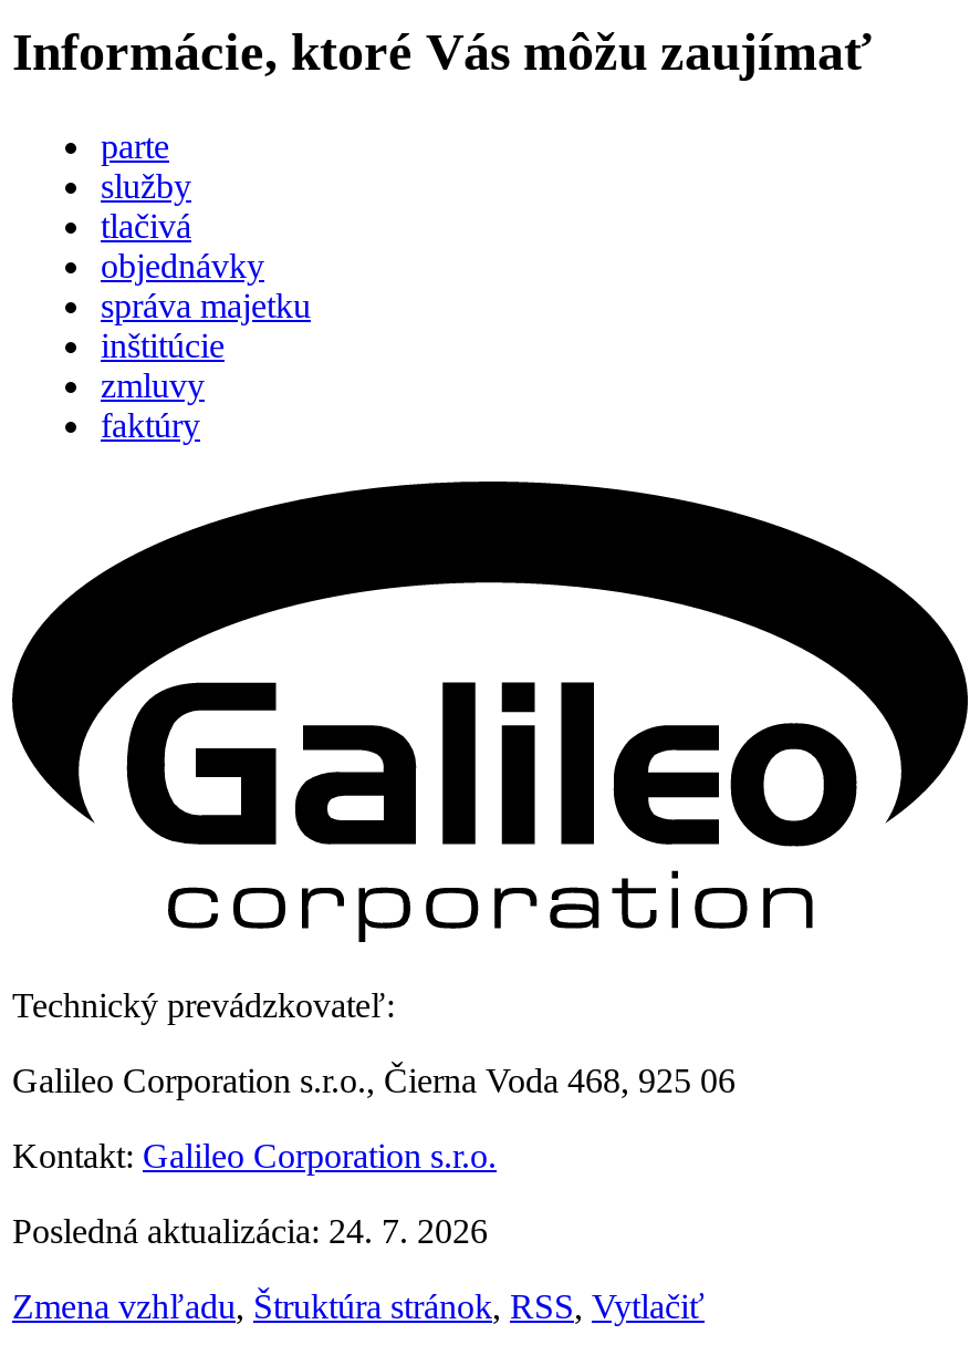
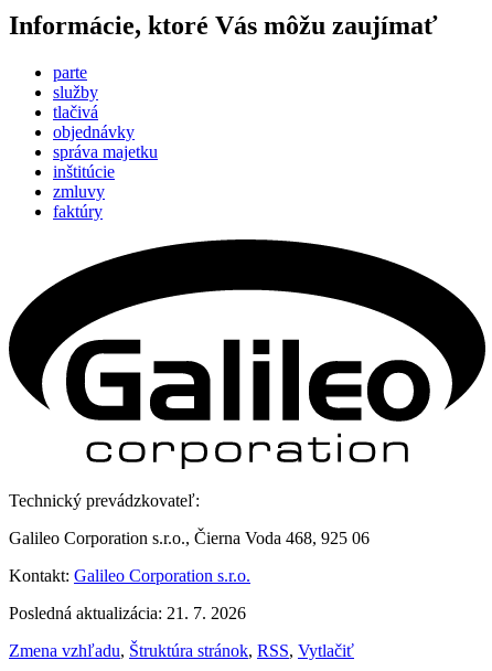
[12,1212,488,1250] Posledná aktualizácia: 24. 7. 2026 -> [9,604,246,622] Posledná aktualizácia: 21. 7. 2026

